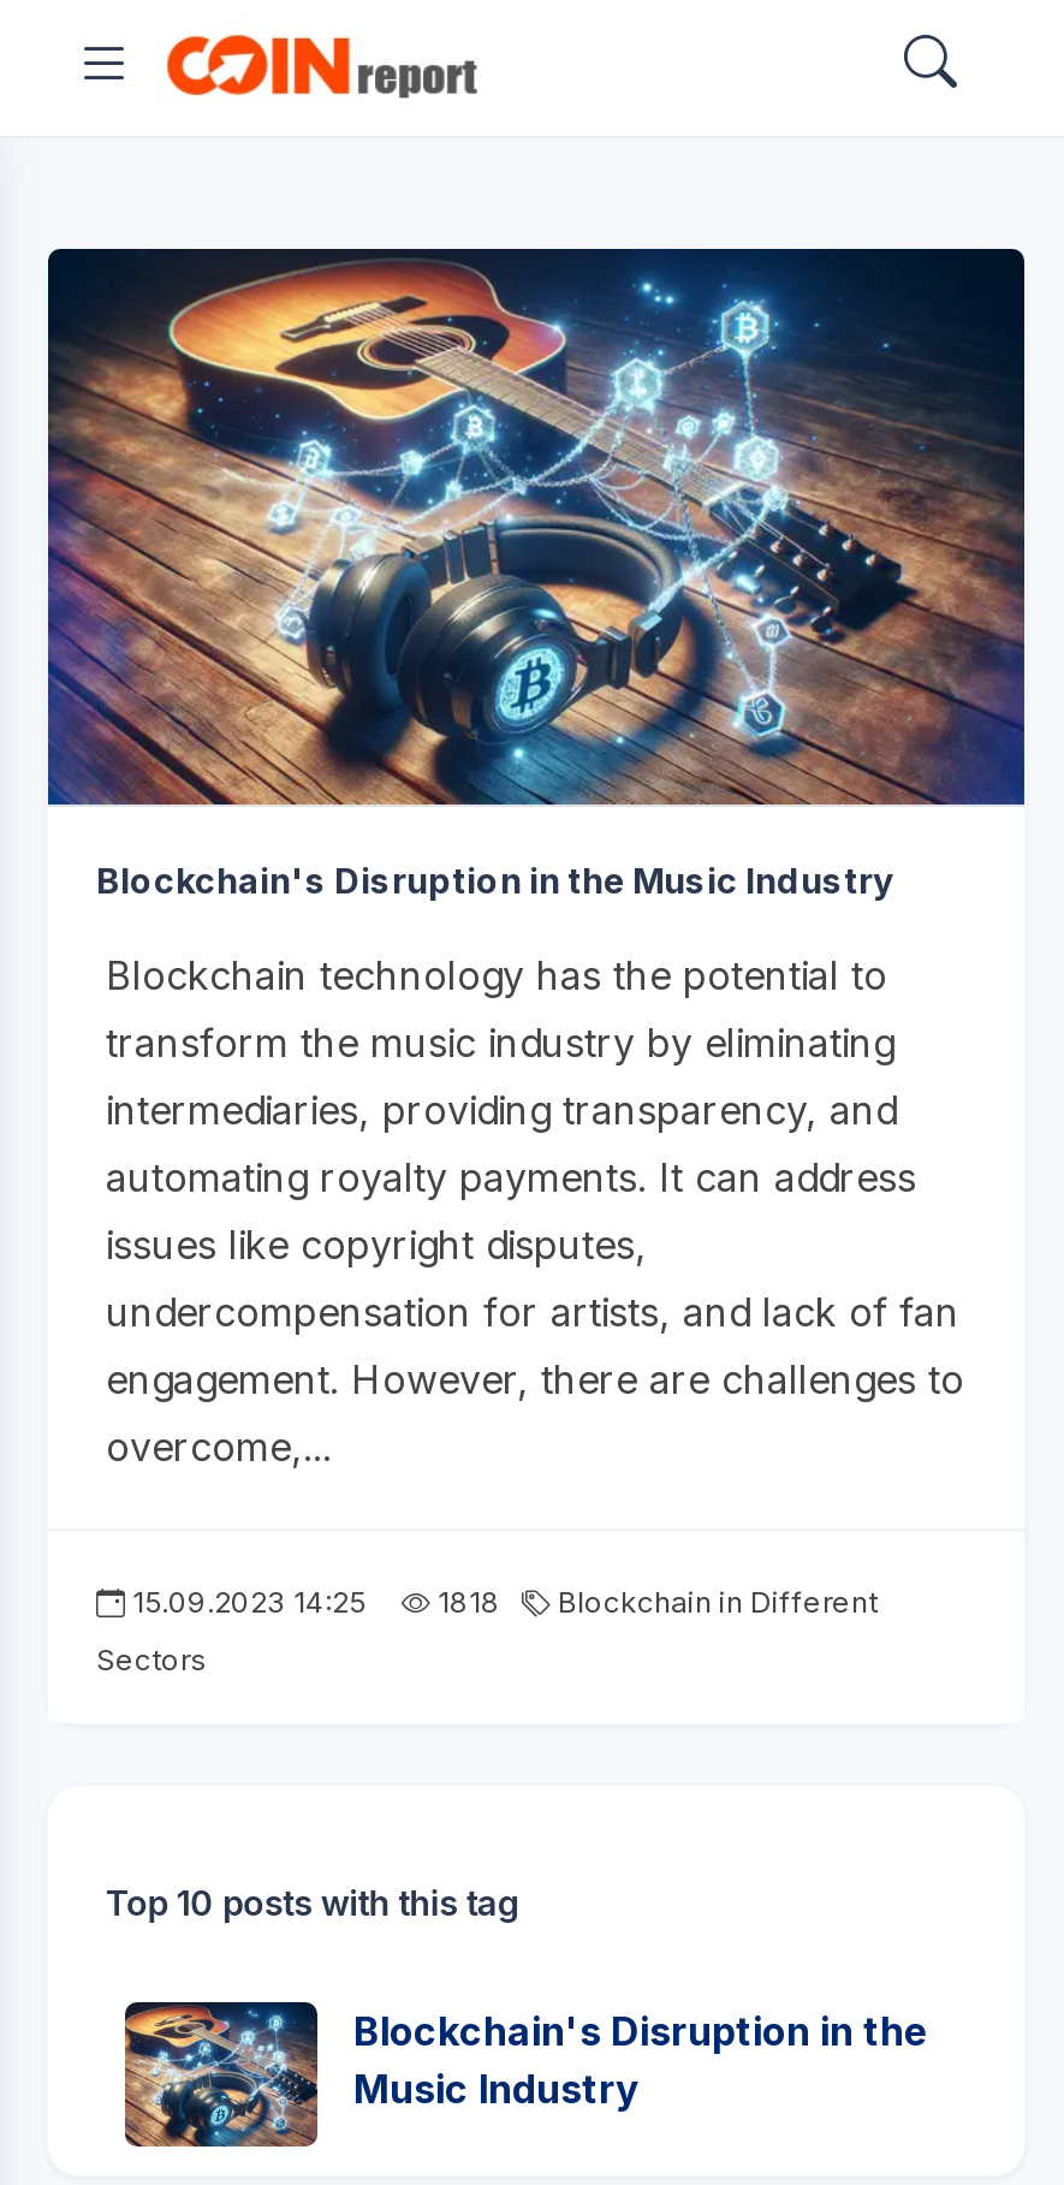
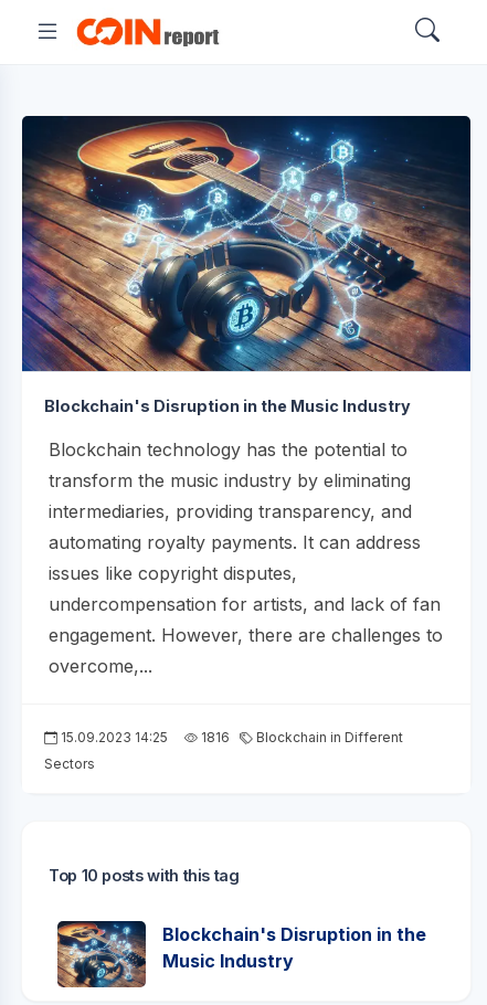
[125,1585,878,1621] 15.09.2023 14:25 1818 Blockchain in Different -> [57,729,403,746] 15.09.2023 14:25 1816 Blockchain in Different

